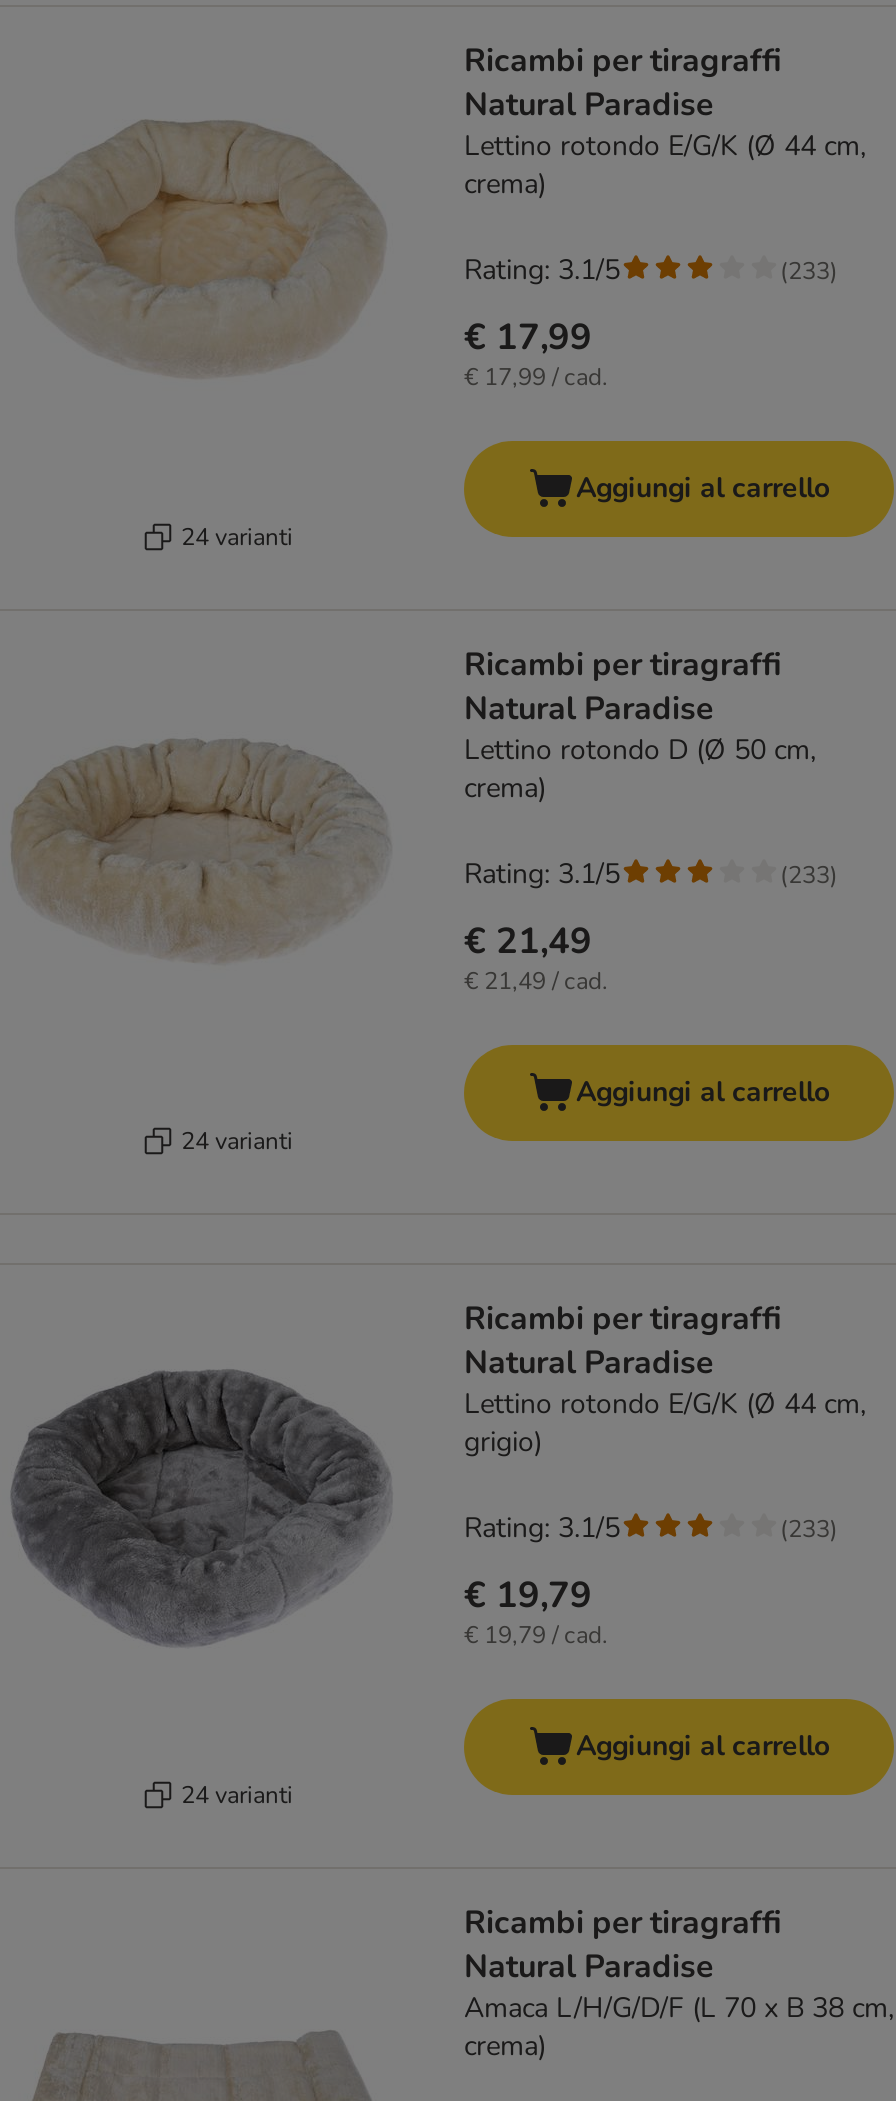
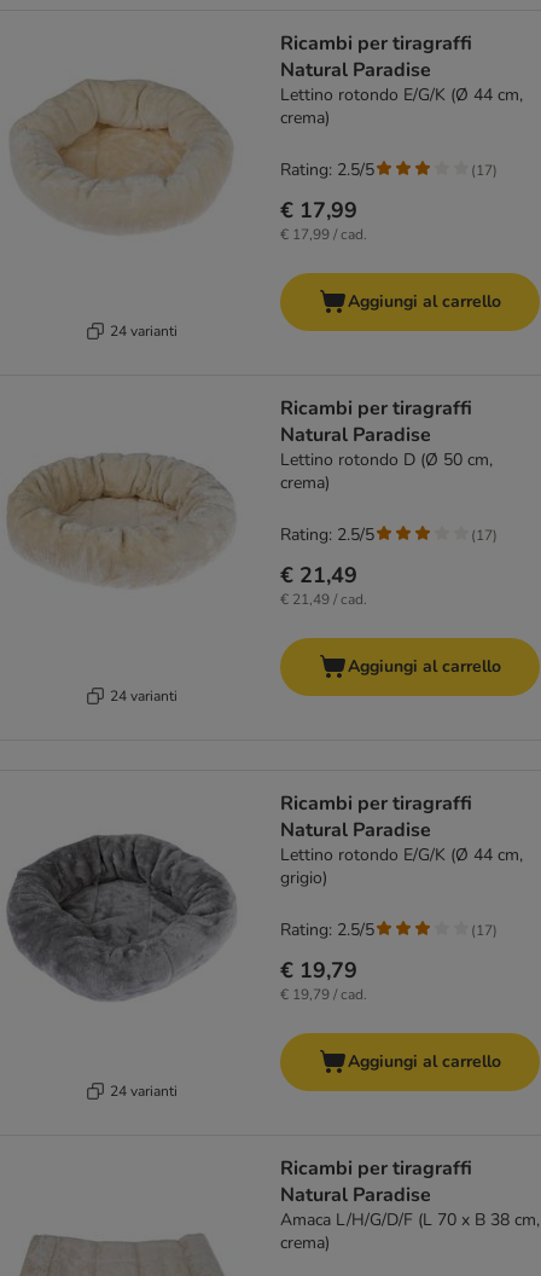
[464,251,620,289] Rating: 3.1/5 -> [280,158,374,181] Rating: 2.5/5
[780,254,838,286] (233) -> [471,160,498,180] (17)
[464,855,620,893] Rating: 3.1/5 -> [280,523,374,546] Rating: 2.5/5
[780,858,838,890] (233) -> [471,525,498,544] (17)
[464,1509,620,1547] Rating: 3.1/5 -> [280,918,374,941] Rating: 2.5/5
[780,1512,838,1544] (233) -> [471,920,498,940] (17)

